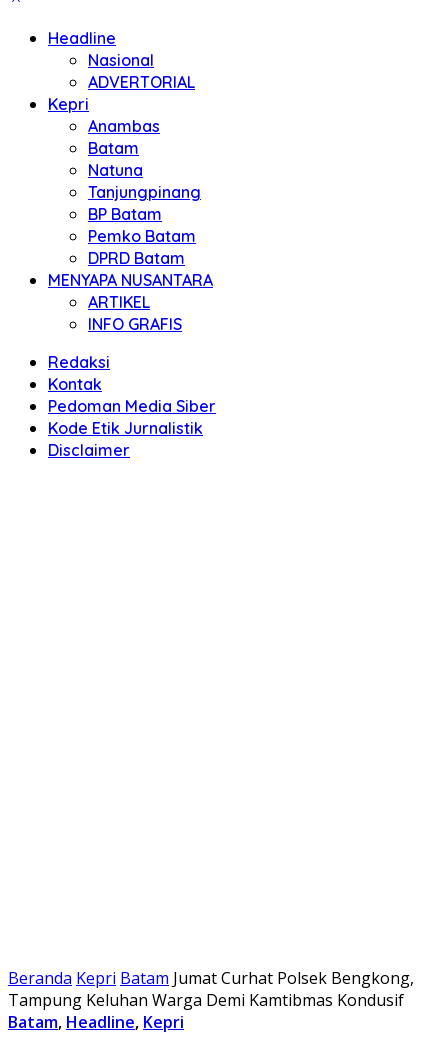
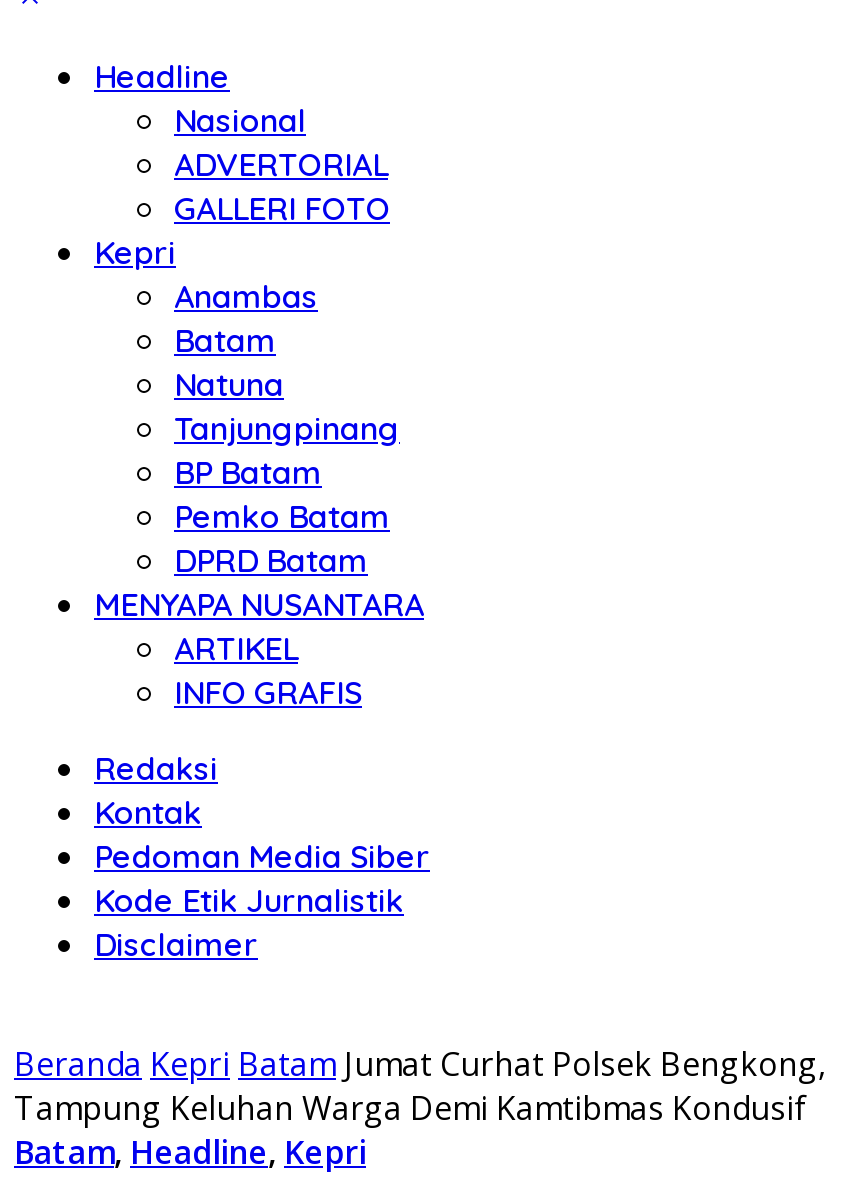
moved [48,94,216,460] -> [94,232,430,964]: Kepri | Anambas | Batam | ... | Kode Etik Jurnalistik | Disclaimer
none -> [174,188,390,228] GALLERI FOTO

